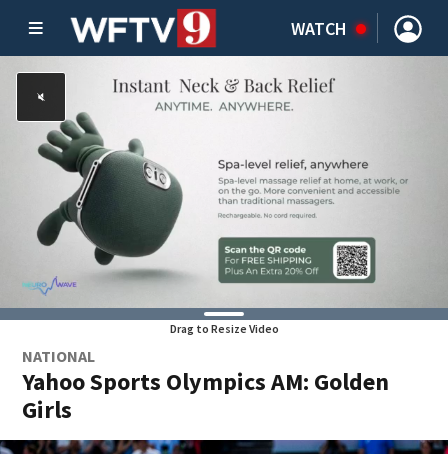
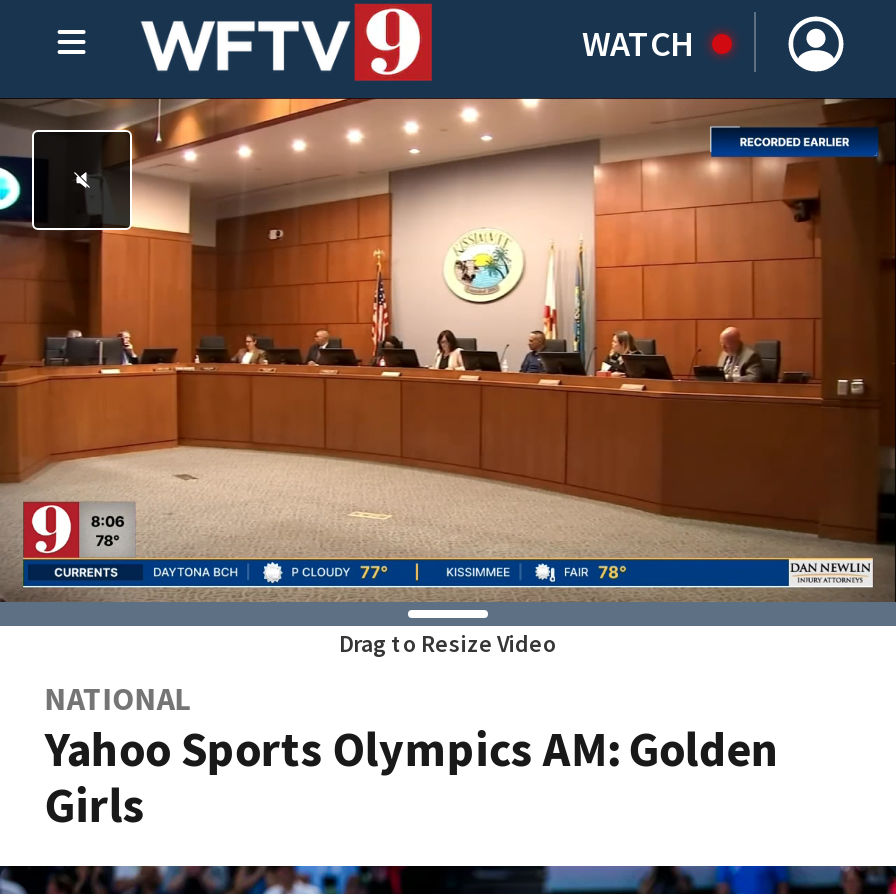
[3,55,445,309] [image] -> [6,96,890,604] [image]

